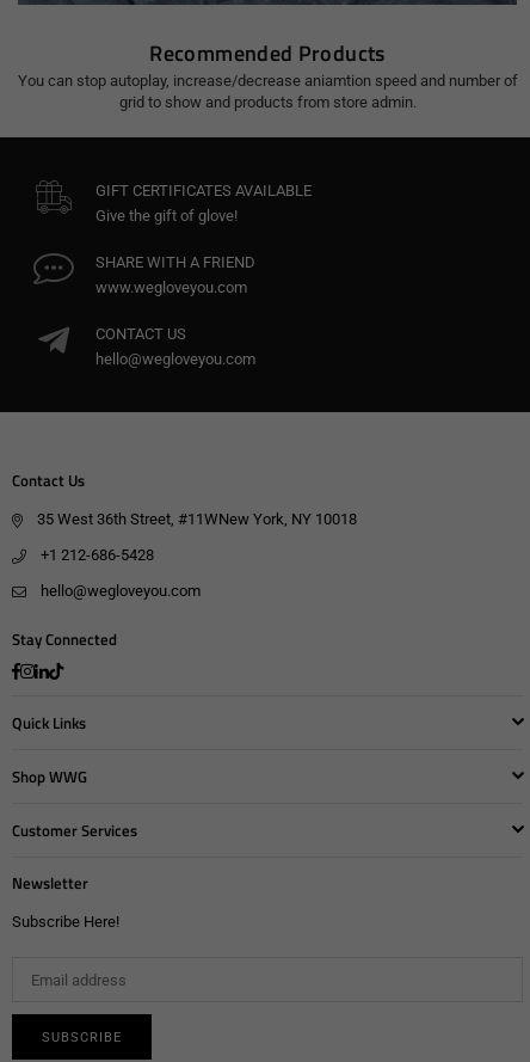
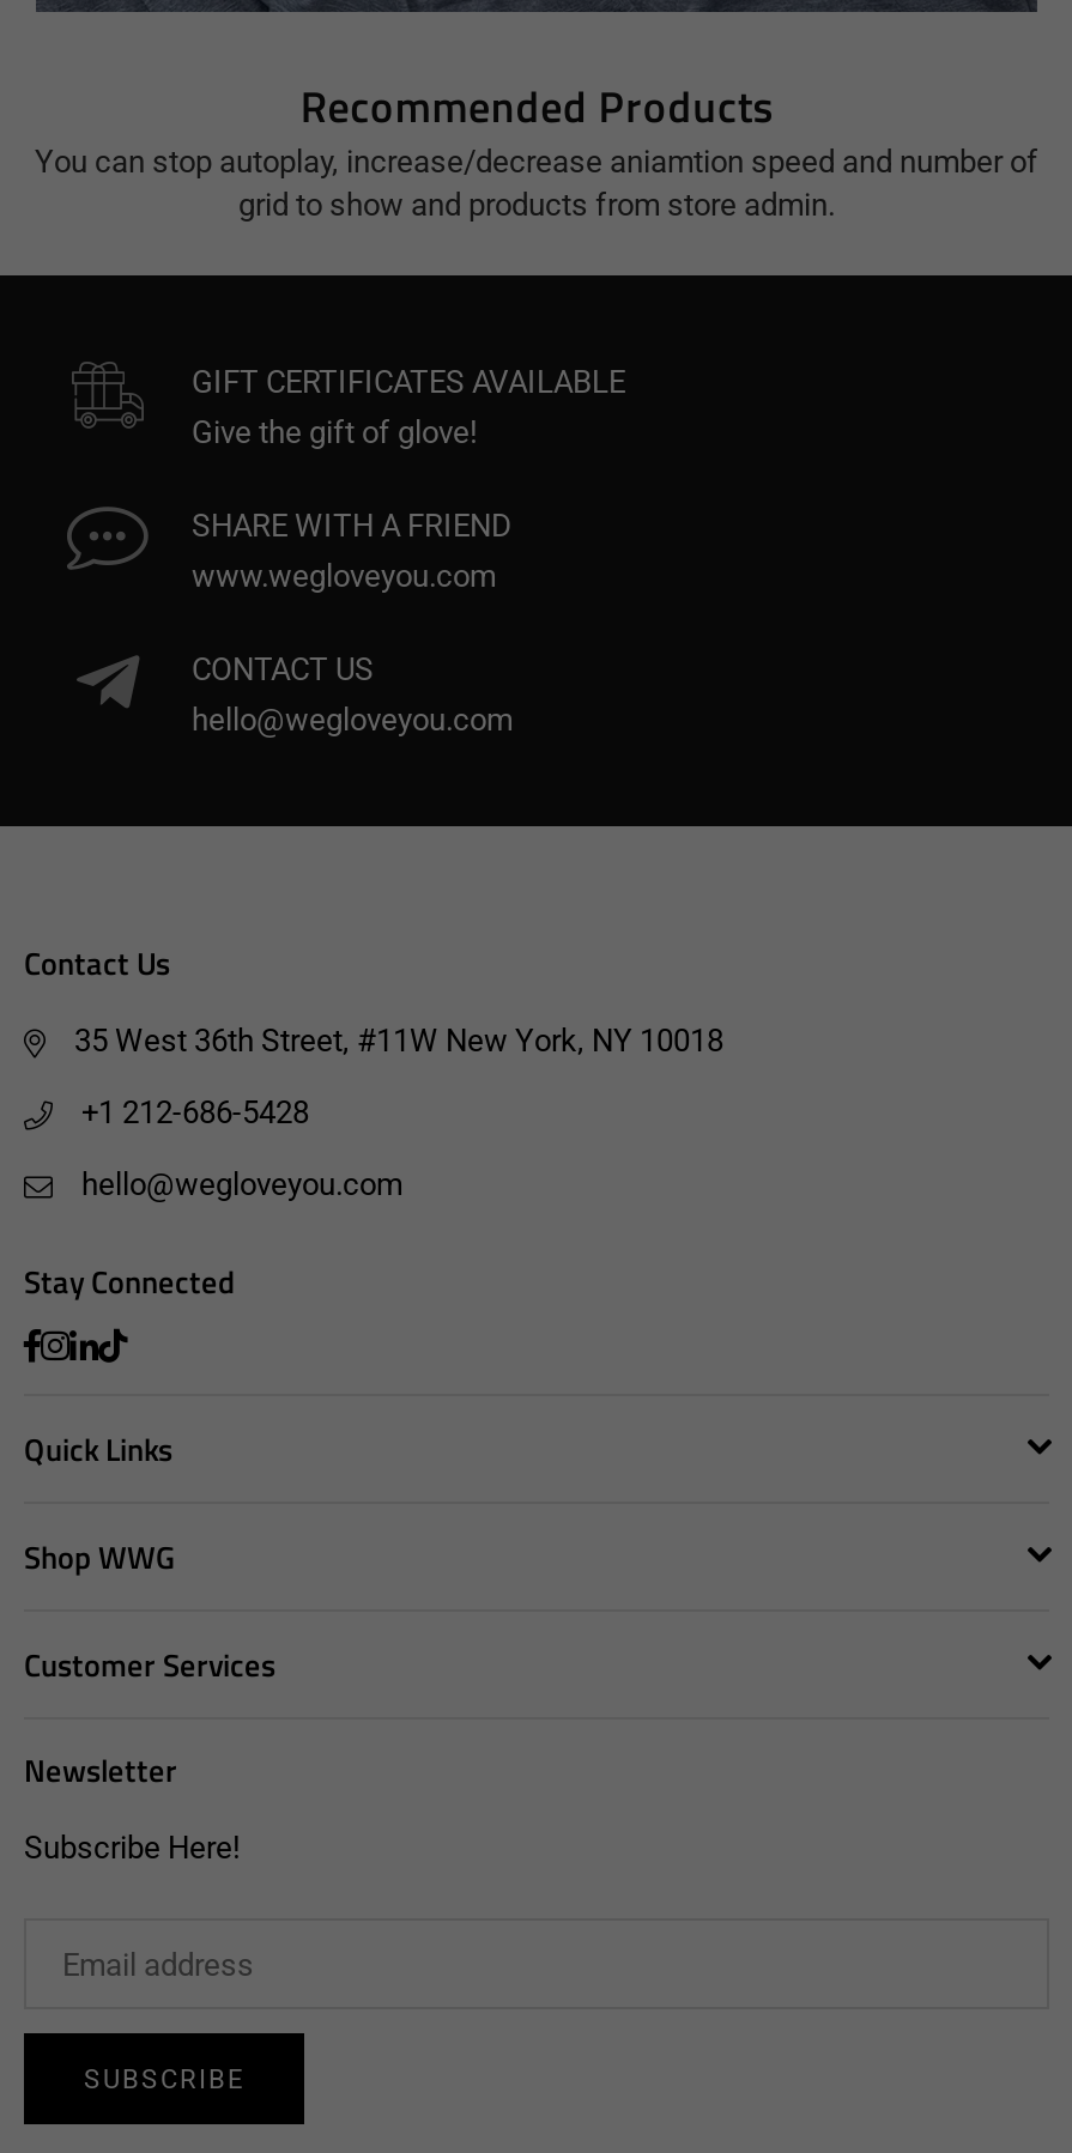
[37,510,357,528] 35 West 36th Street, #11WNew York, NY 10018 -> [74,1023,723,1059] 35 West 36th Street, #11W New York, NY 10018

